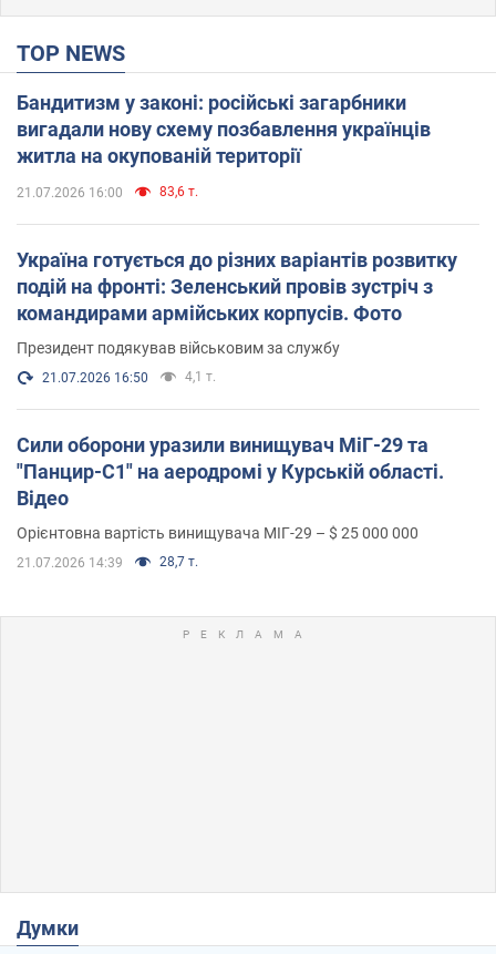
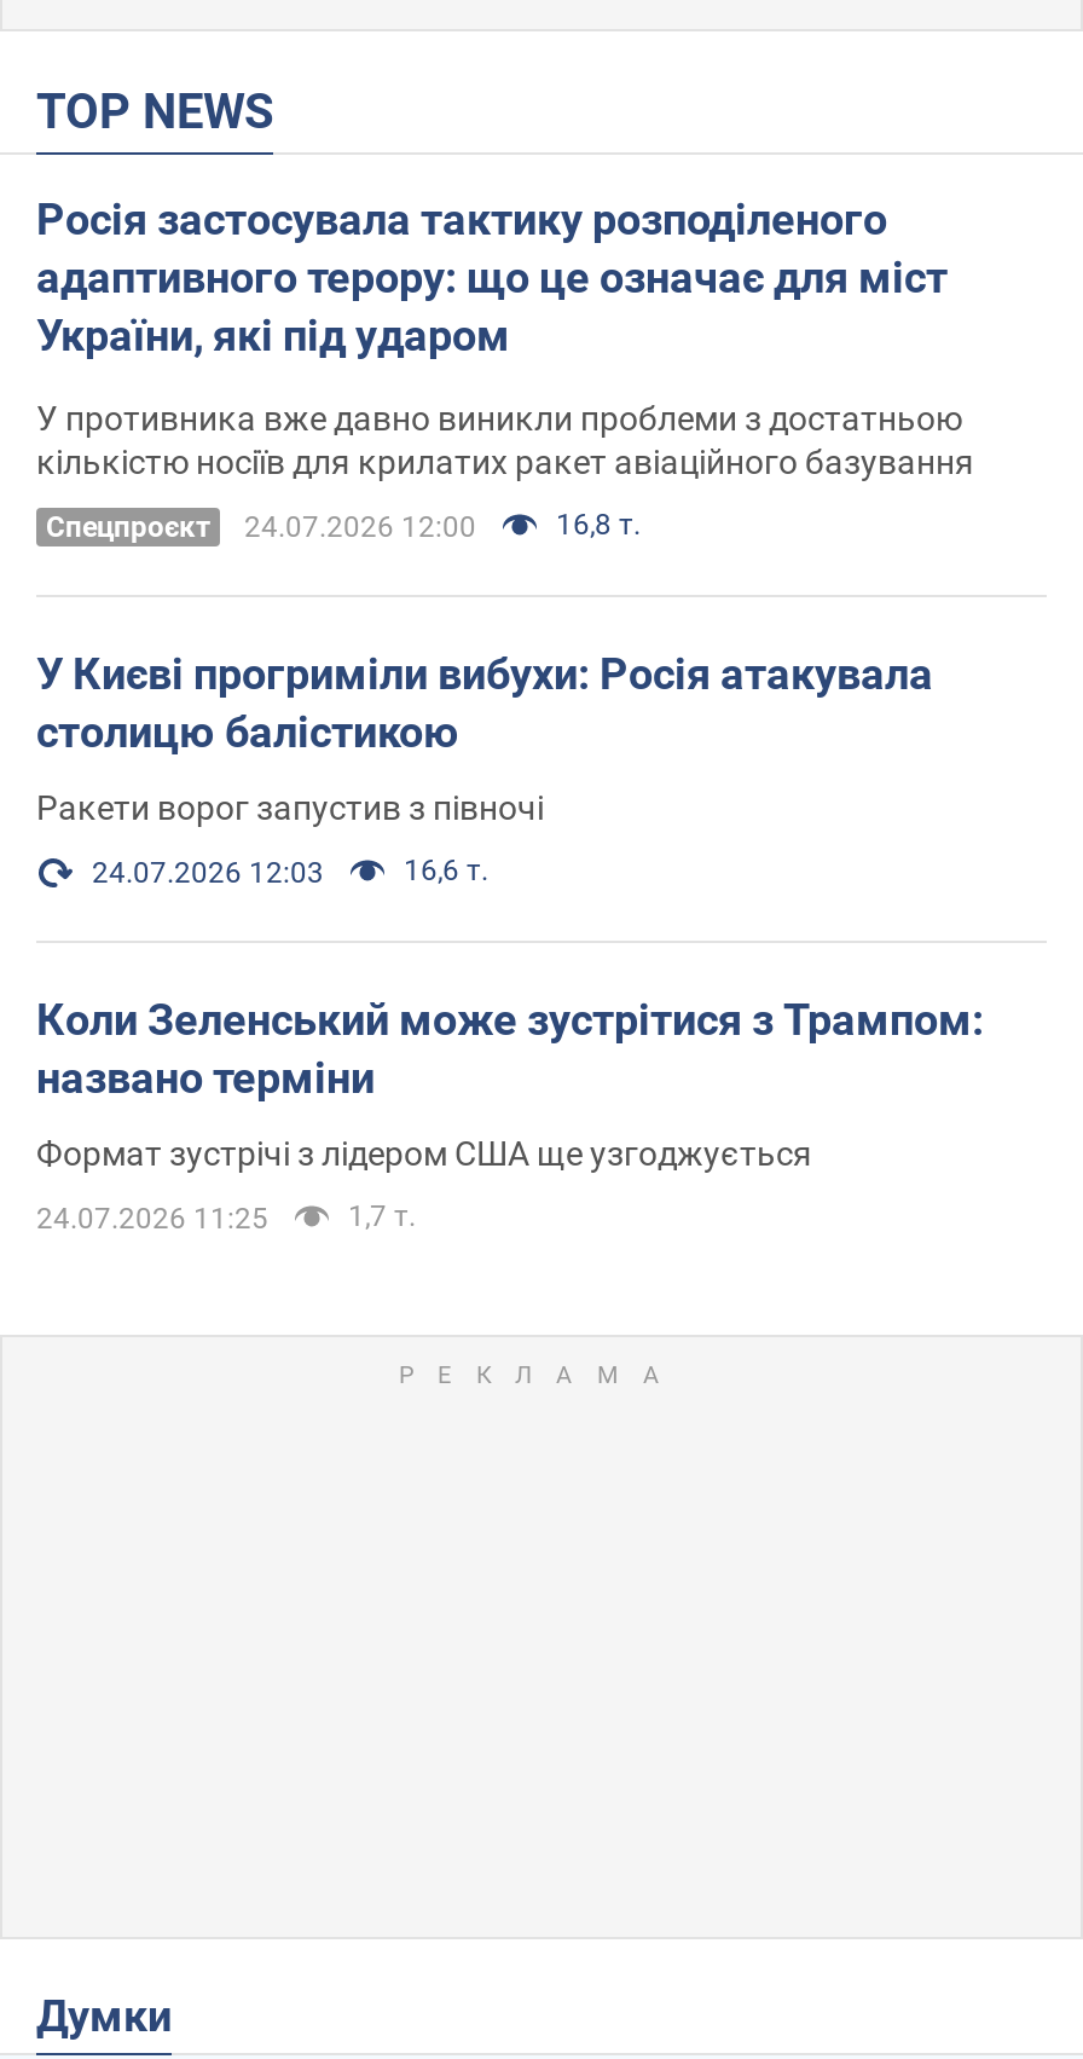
[17,91,457,570] Бандитизм у законі: російські загарбники | вигадали нову схему позбавлення українців | житла на окупованій території | 21.07.2026 16:00 | 83,6 т. | Україна готується до різних варіантів розвитку | подій на фронті: Зеленський провів зустріч з | командирами армійських корпусів. Фото | Президент подякував військовим за службу | 21.07.2026 16:50 | 4,1 т. | Сили оборони уразили винищувач МіГ-29 та | "Панцир-С1" на аеродромі у Курській області. | Відео | Орієнтовна вартість винищувача МІГ-29 – $ 25 000 000 | 21.07.2026 14:39 | 28,7 т. -> [36,193,984,1235] Росія застосувала тактику розподіленого | адаптивного терору: що це означає для міст | України, які під ударом | У противника вже давно виникли проблеми з достатньою | кількістю носіїв для крилатих ракет авіаційного базування | Cпецпроєкт | 24.07.2026 12:00 | 16,8 т. | У Києві прогриміли вибухи: Росія атакувала | столицю балістикою | Ракети ворог запустив з півночі | 24.07.2026 12:03 | 16,6 т. | Коли Зеленський може зустрітися з Трампом: | названо терміни | Формат зустрічі з лідером США ще узгоджується | 24.07.2026 11:25 | 1,7 т.

